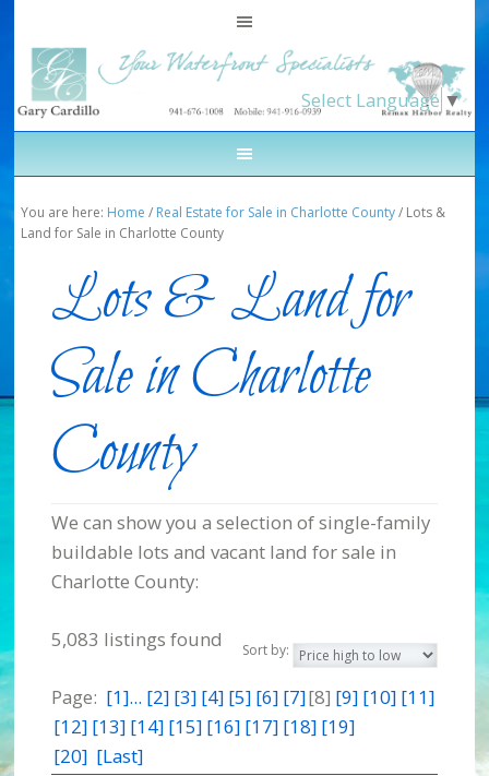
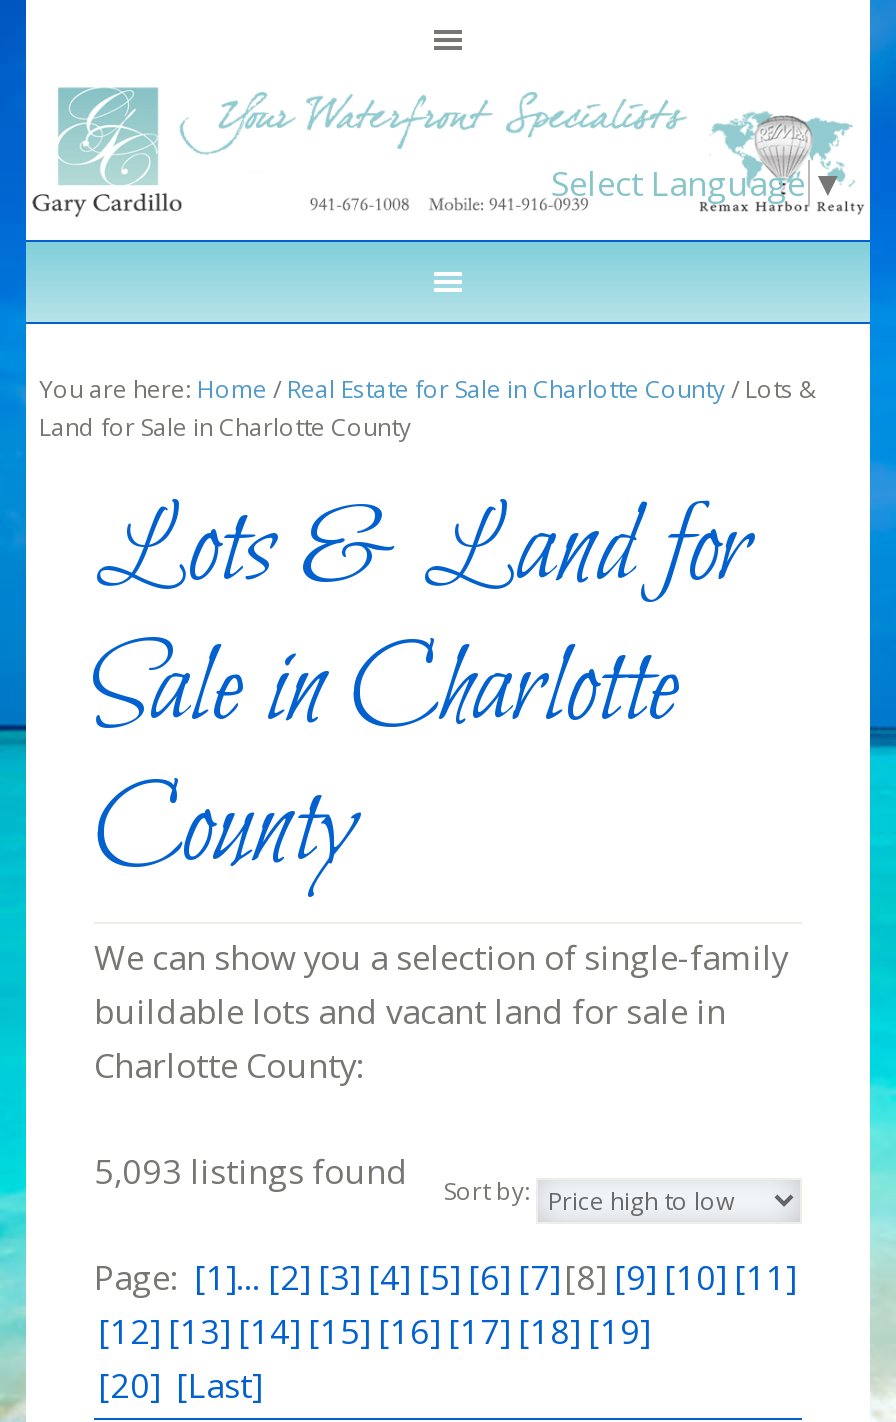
[51,626,223,652] 5,083 listings found -> [94,1148,408,1194] 5,093 listings found

